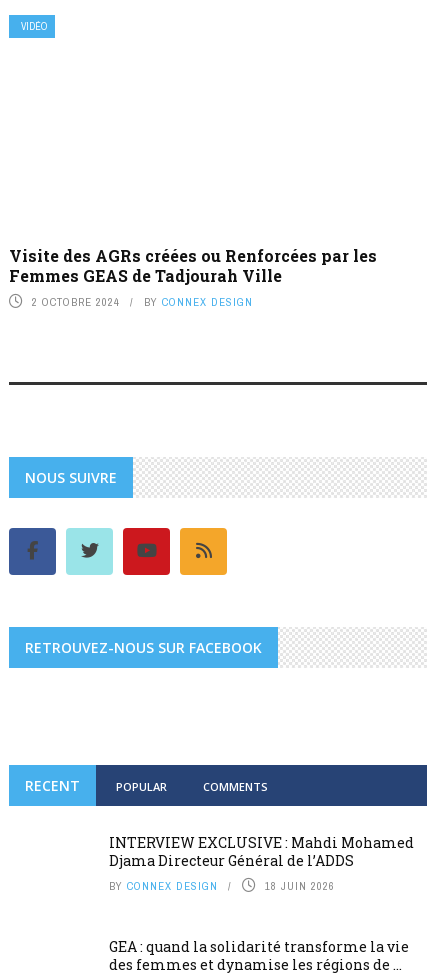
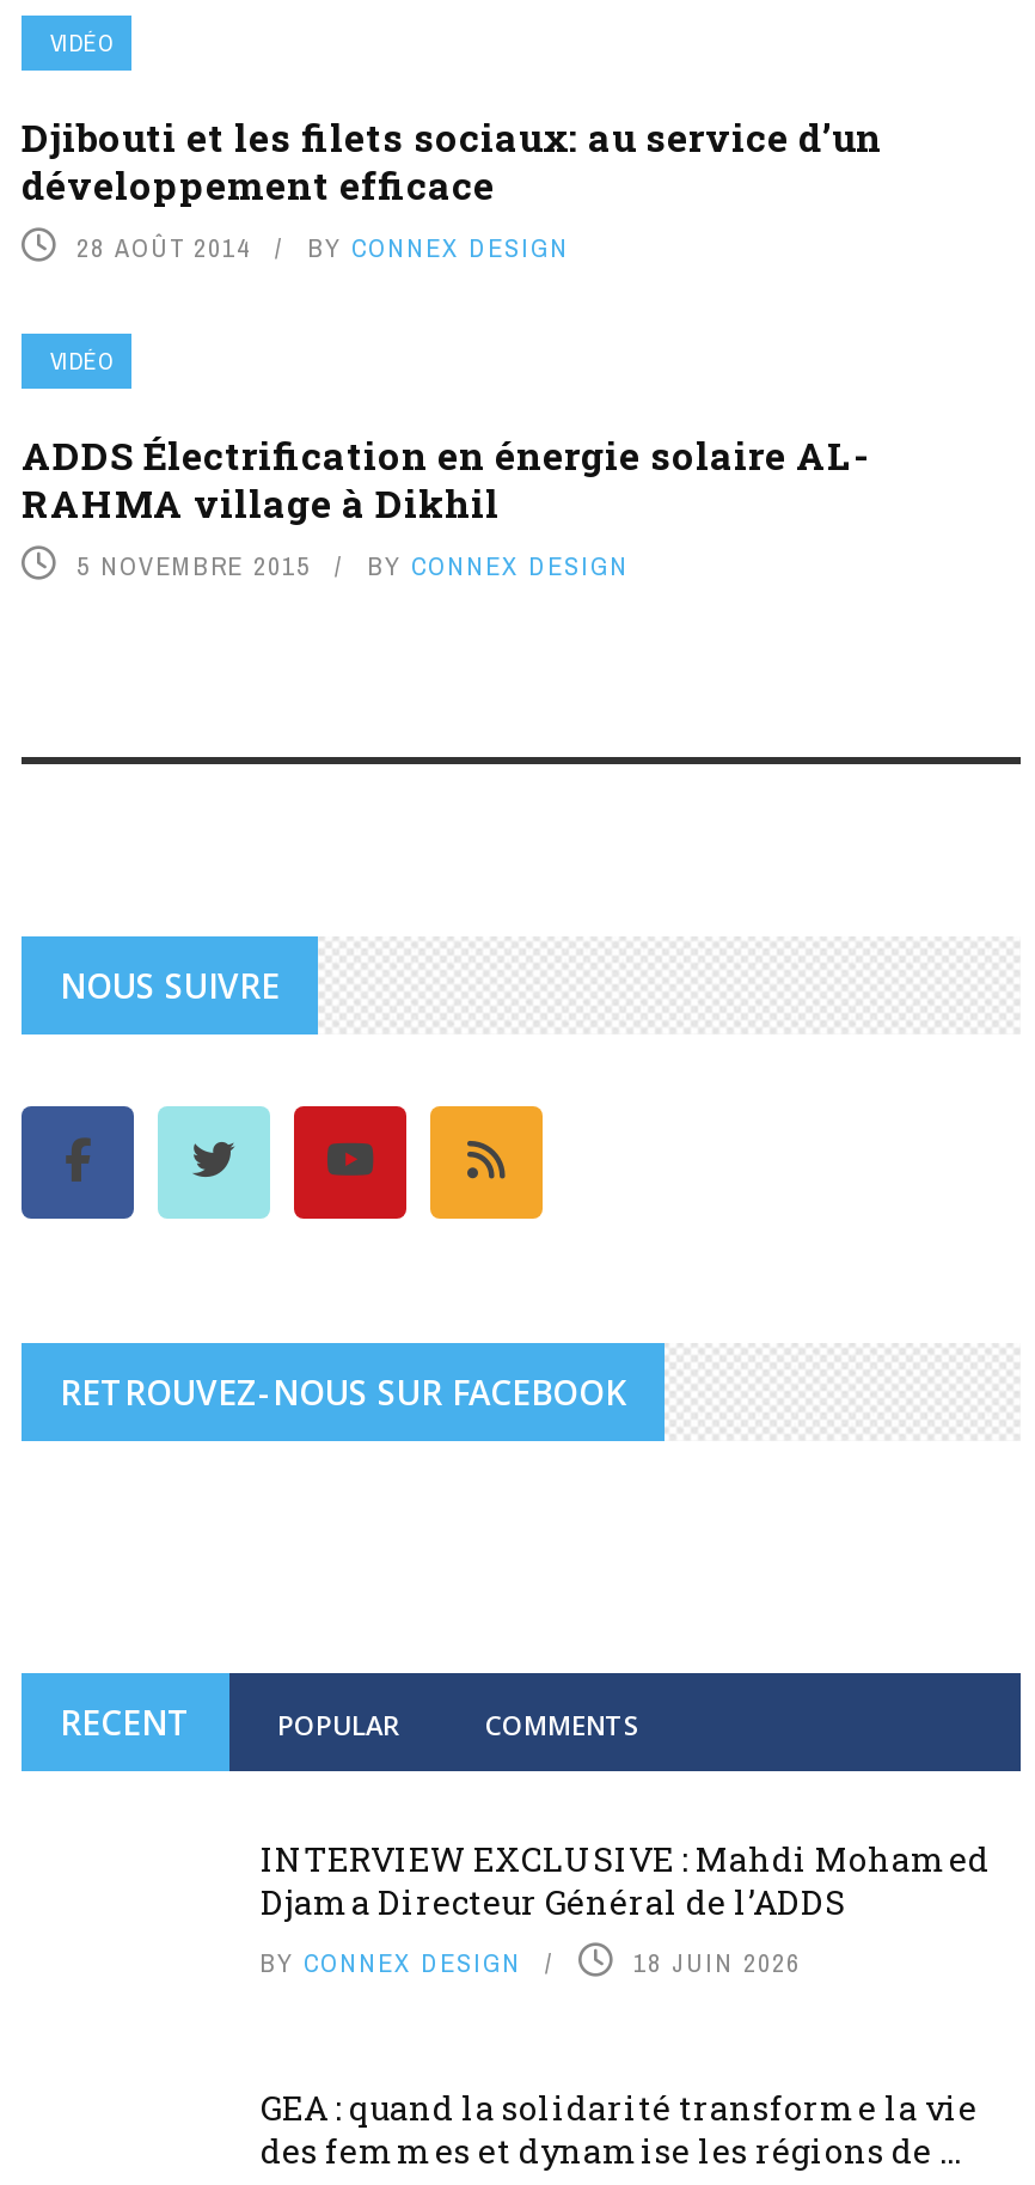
[9,245,377,309] Visite des AGRs créées ou Renforcées par les | Femmes GEAS de Tadjourah Ville | 2 OCTOBRE 2024 -> [22,112,882,584] Djibouti et les filets sociaux: au service d’un | développement efficace | 28 AOÛT 2014 | BY CONNEX DESIGN | VIDÉO | ADDS Électrification en énergie solaire AL- | RAHMA village à Dikhil | 5 NOVEMBRE 2015

